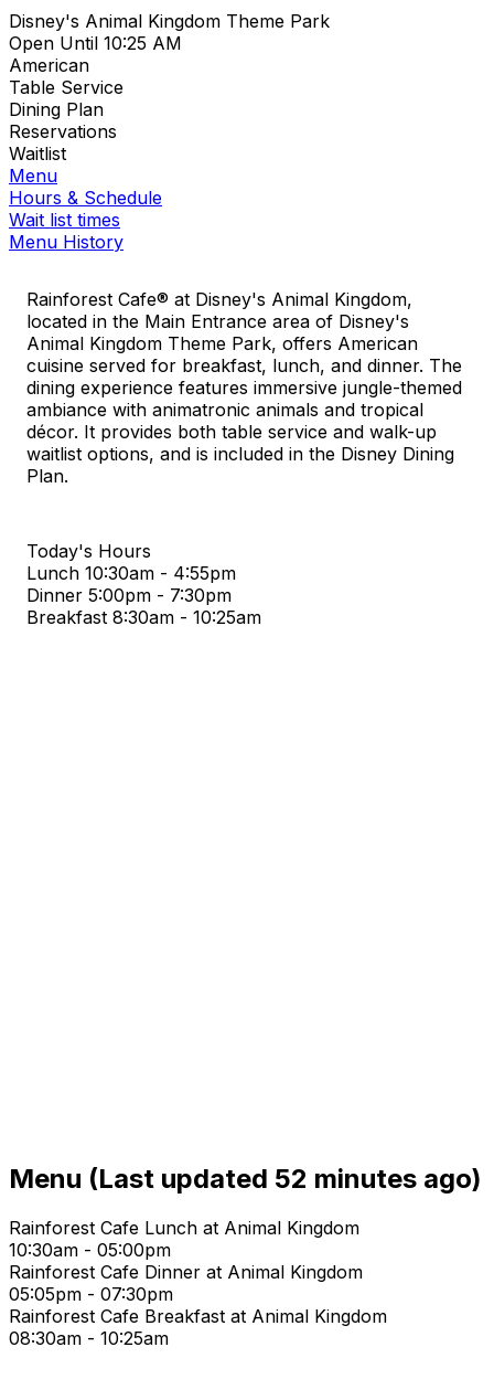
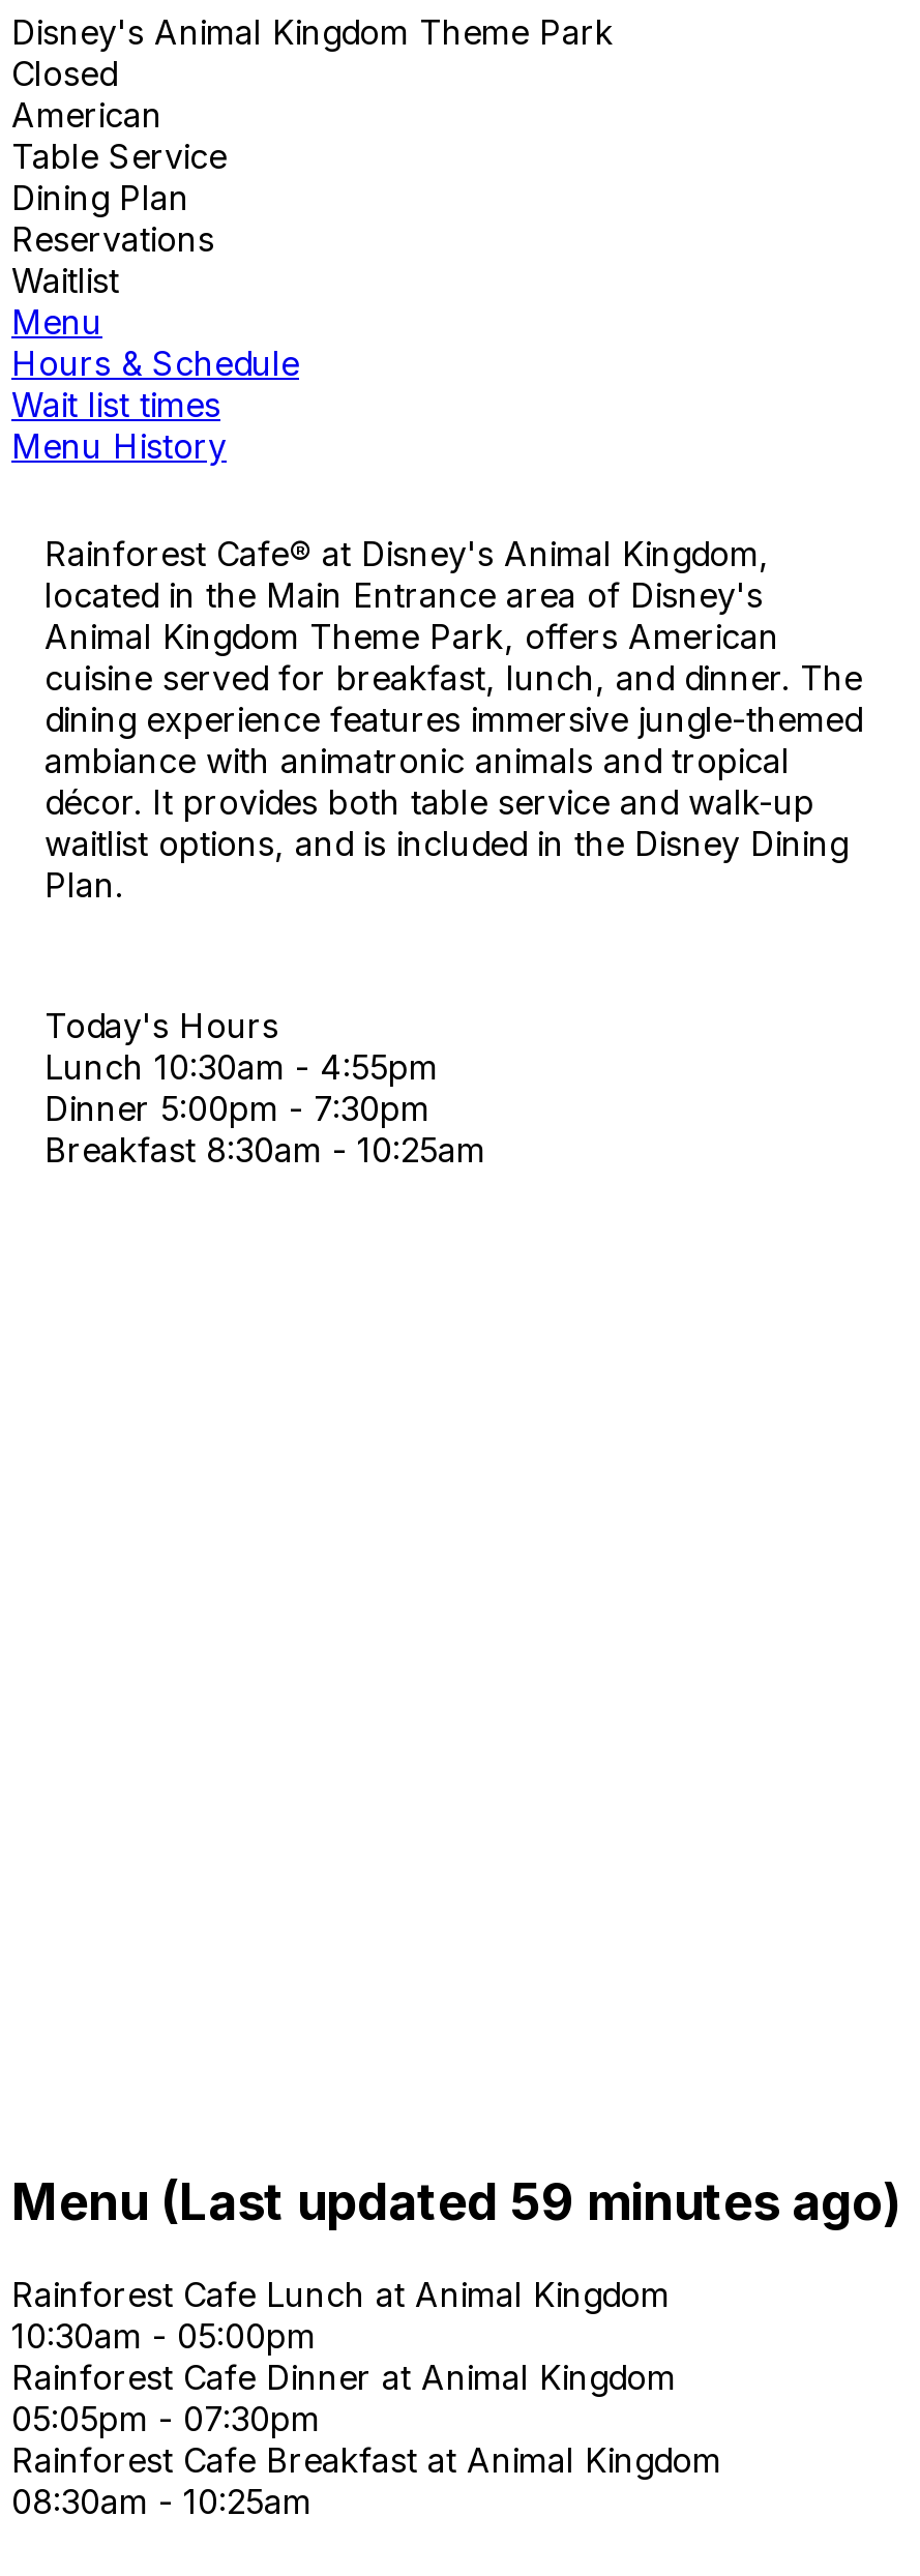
[9,32,182,54] Open Until 10:25 AM -> [11,53,117,94] Closed
[9,1162,482,1194] Menu (Last updated 52 minutes ago) -> [11,2172,901,2232] Menu (Last updated 59 minutes ago)

